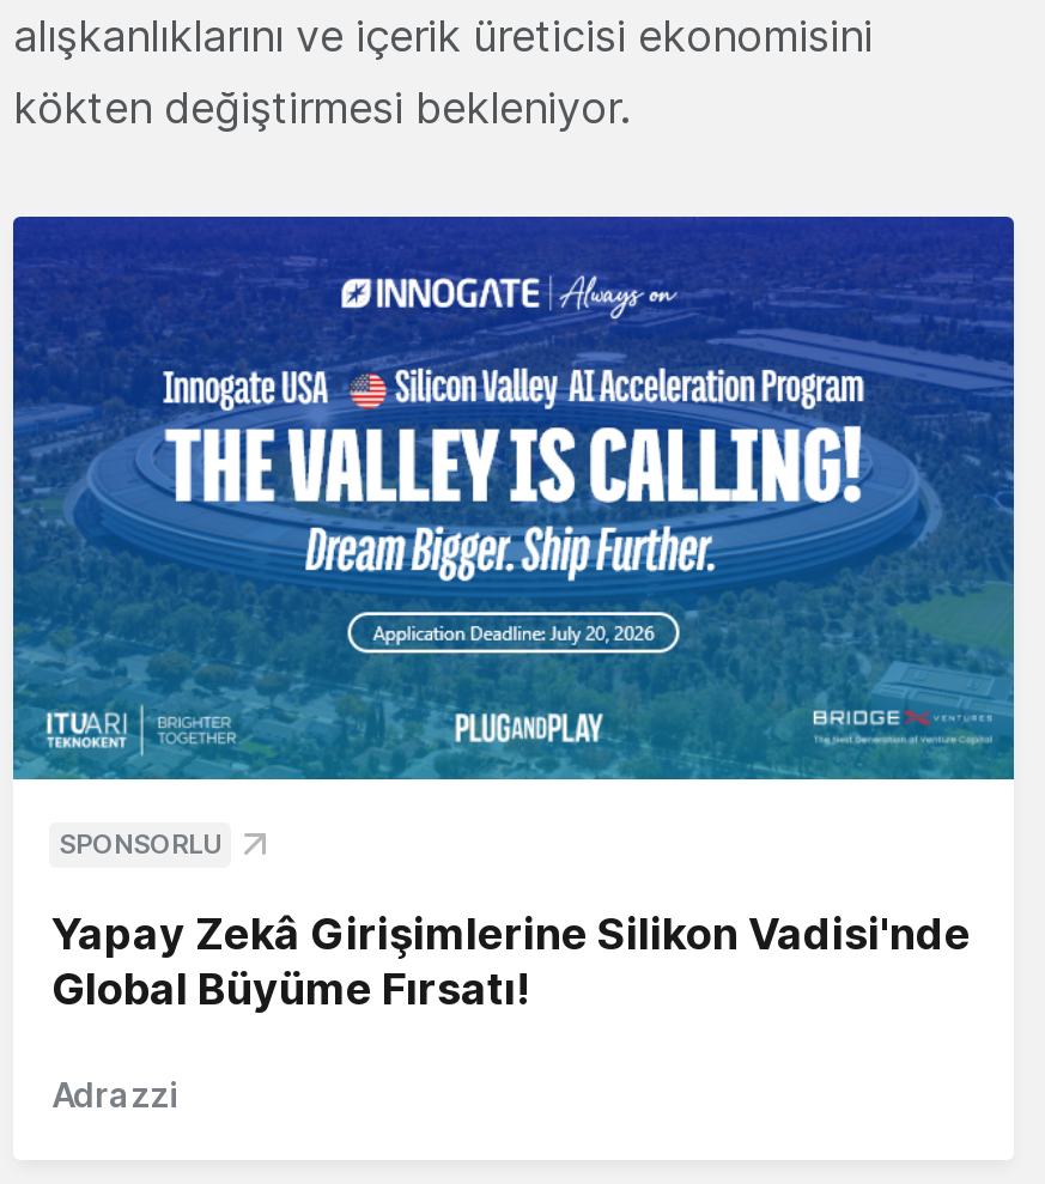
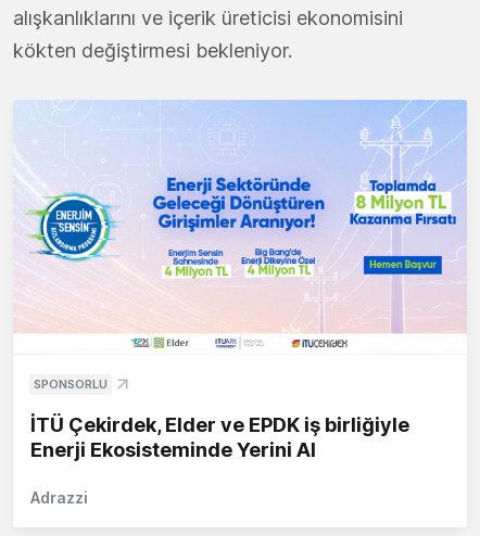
[11,214,1016,782] [image] -> [13,100,467,355] [image]
[51,909,971,1014] Yapay Zekâ Girişimlerine Silikon Vadisi'nde | Global Büyüme Fırsatı! -> [30,414,409,461] İTÜ Çekirdek, Elder ve EPDK iş birliğiyle | Enerji Ekosisteminde Yerini Al

